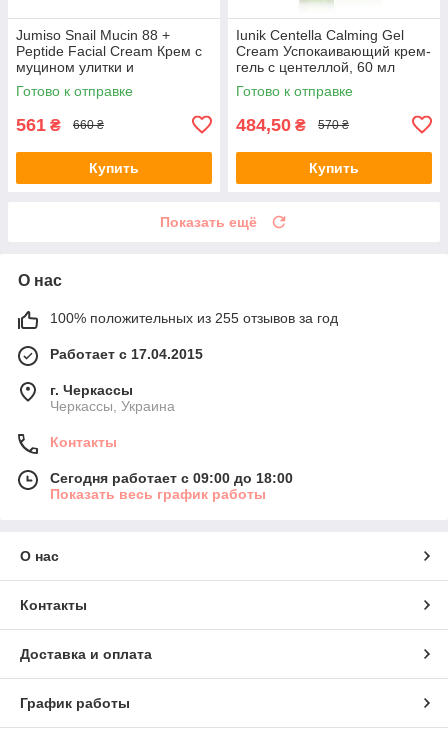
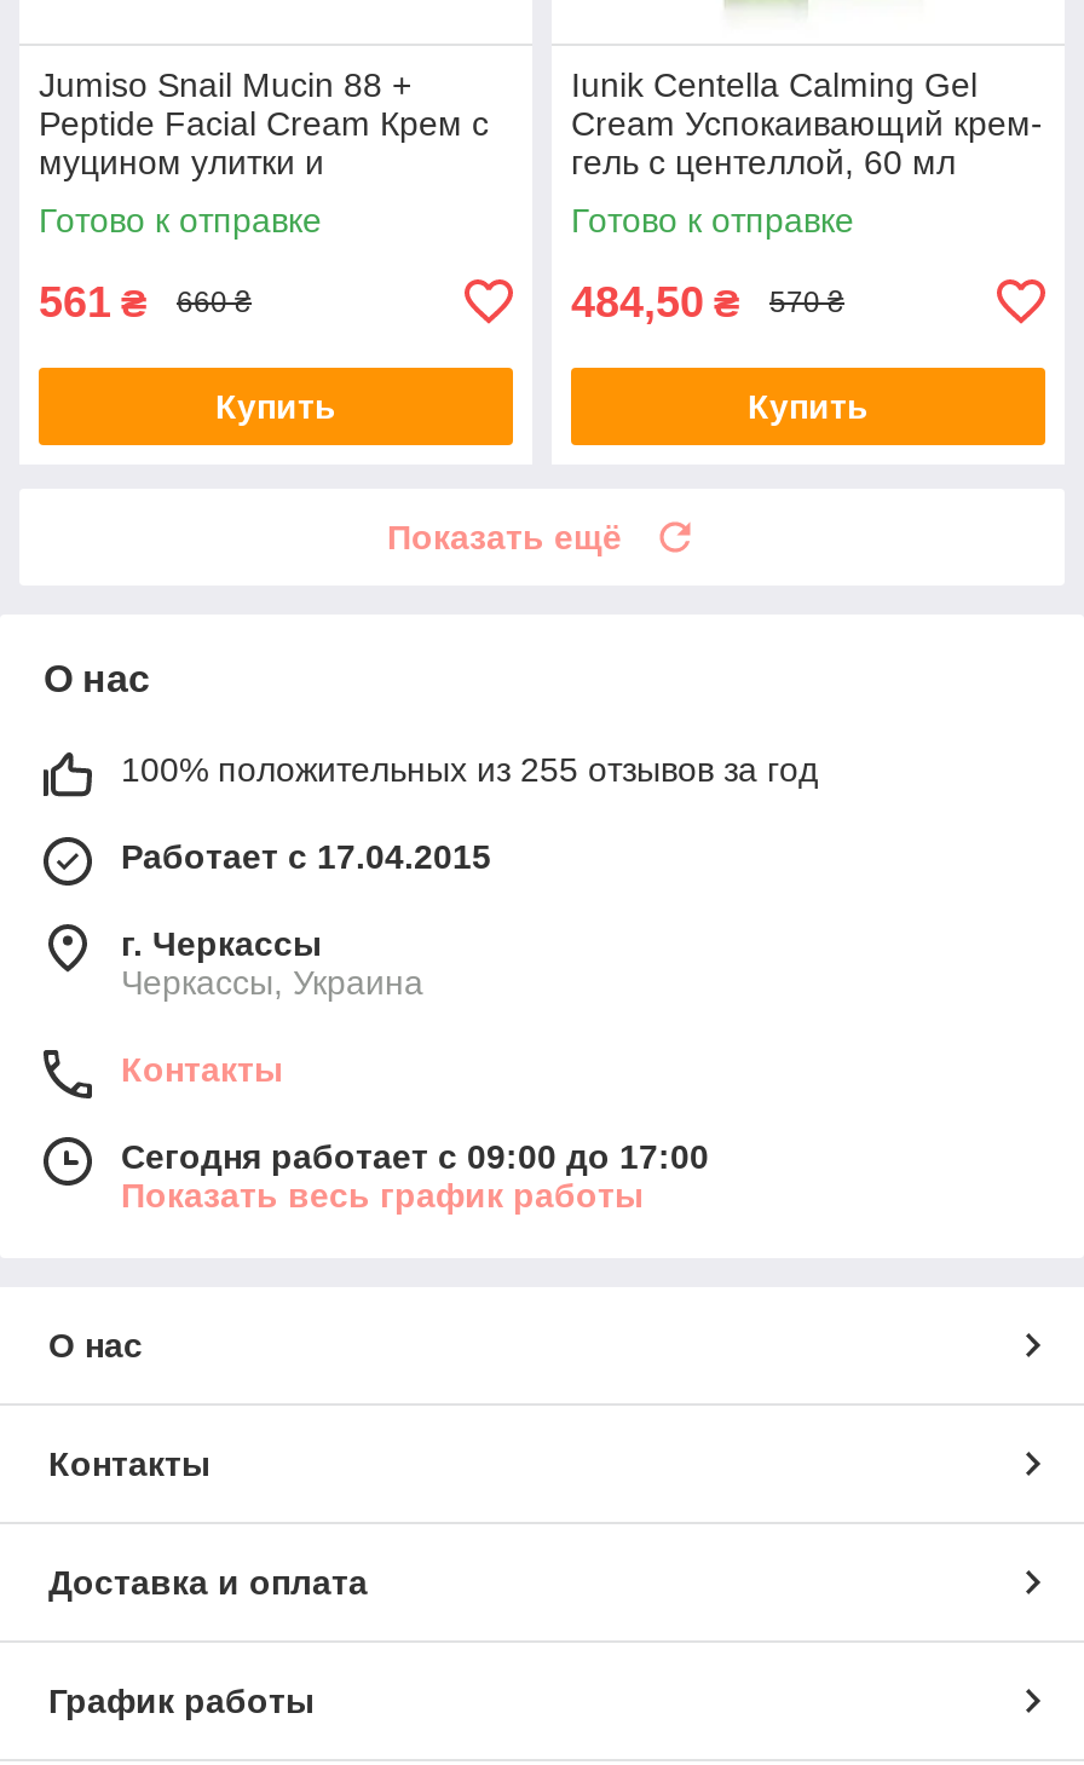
[50,470,293,486] Сегодня работает с 09:00 до 18:00 -> [121,1137,709,1175] Сегодня работает с 09:00 до 17:00

